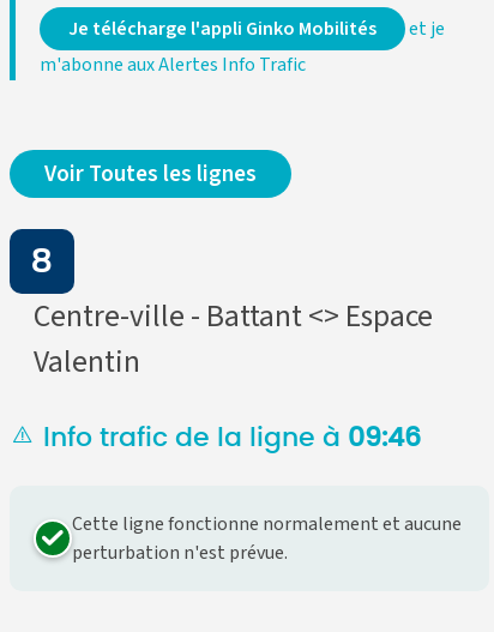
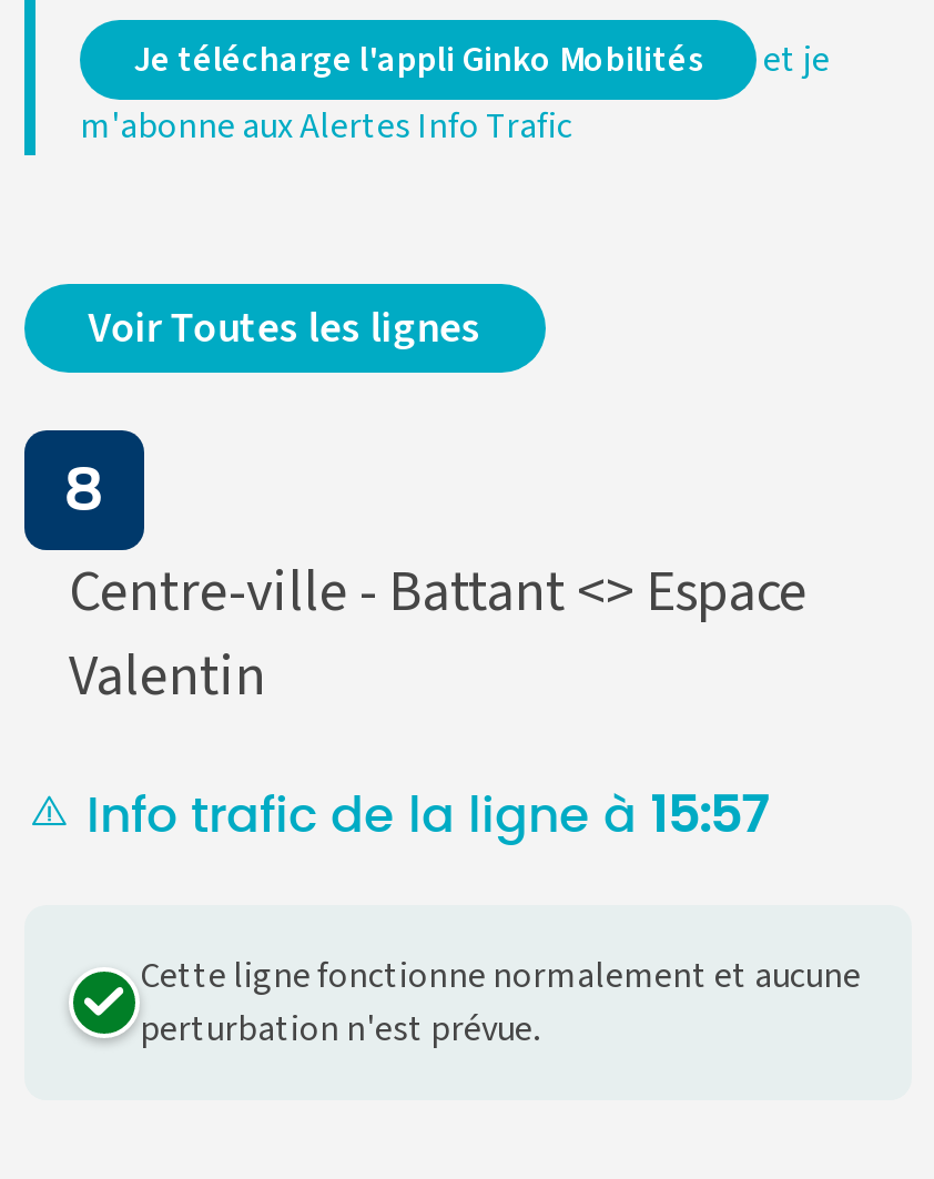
[36,425,421,451] Info trafic de la ligne à 09:46 -> [73,792,768,841] Info trafic de la ligne à 15:57

